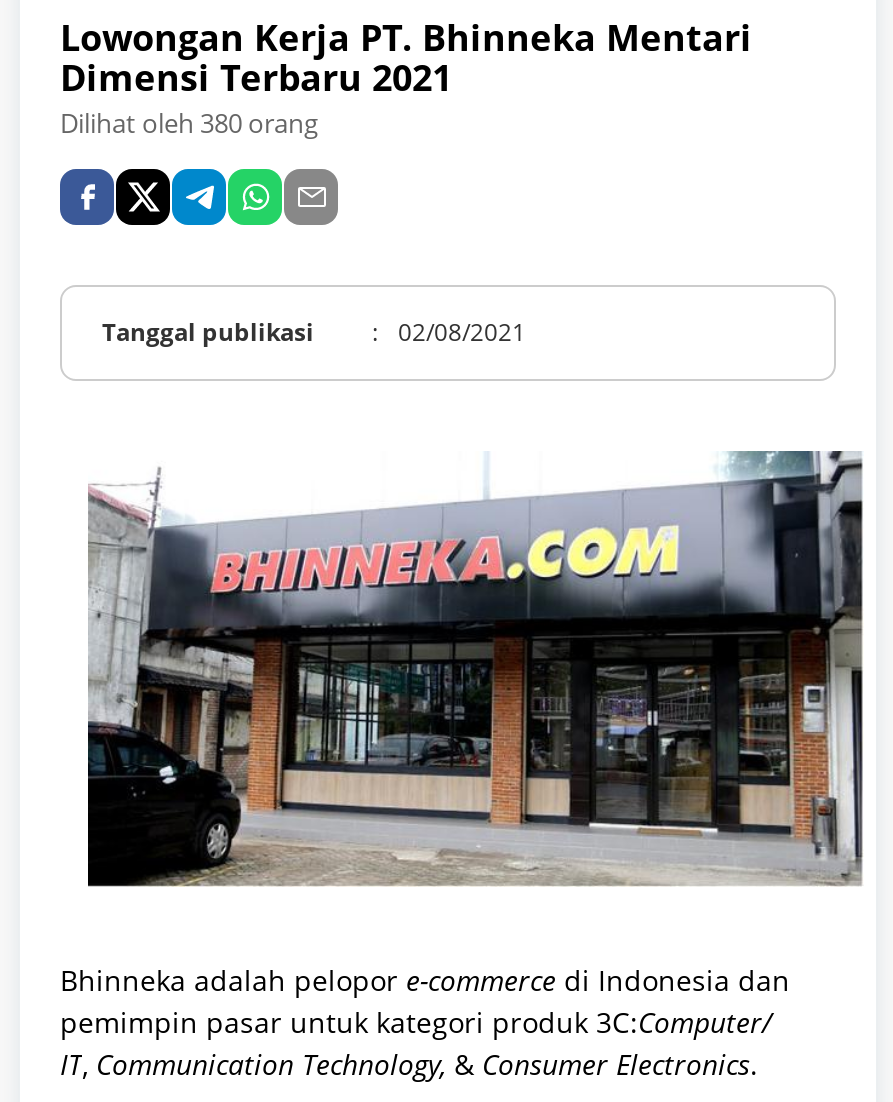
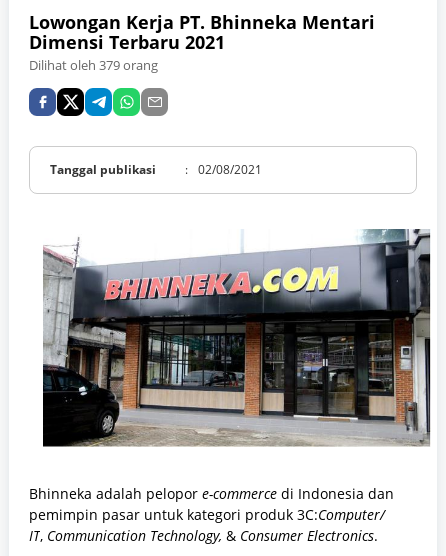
[60,105,318,141] Dilihat oleh 380 orang -> [29,56,158,74] Dilihat oleh 379 orang

